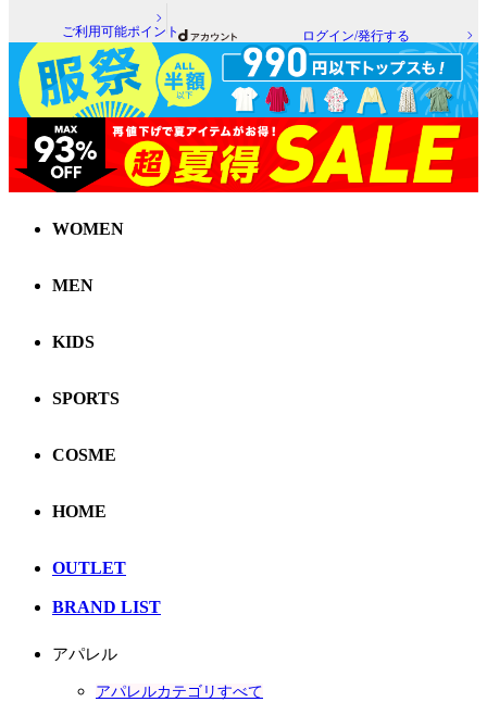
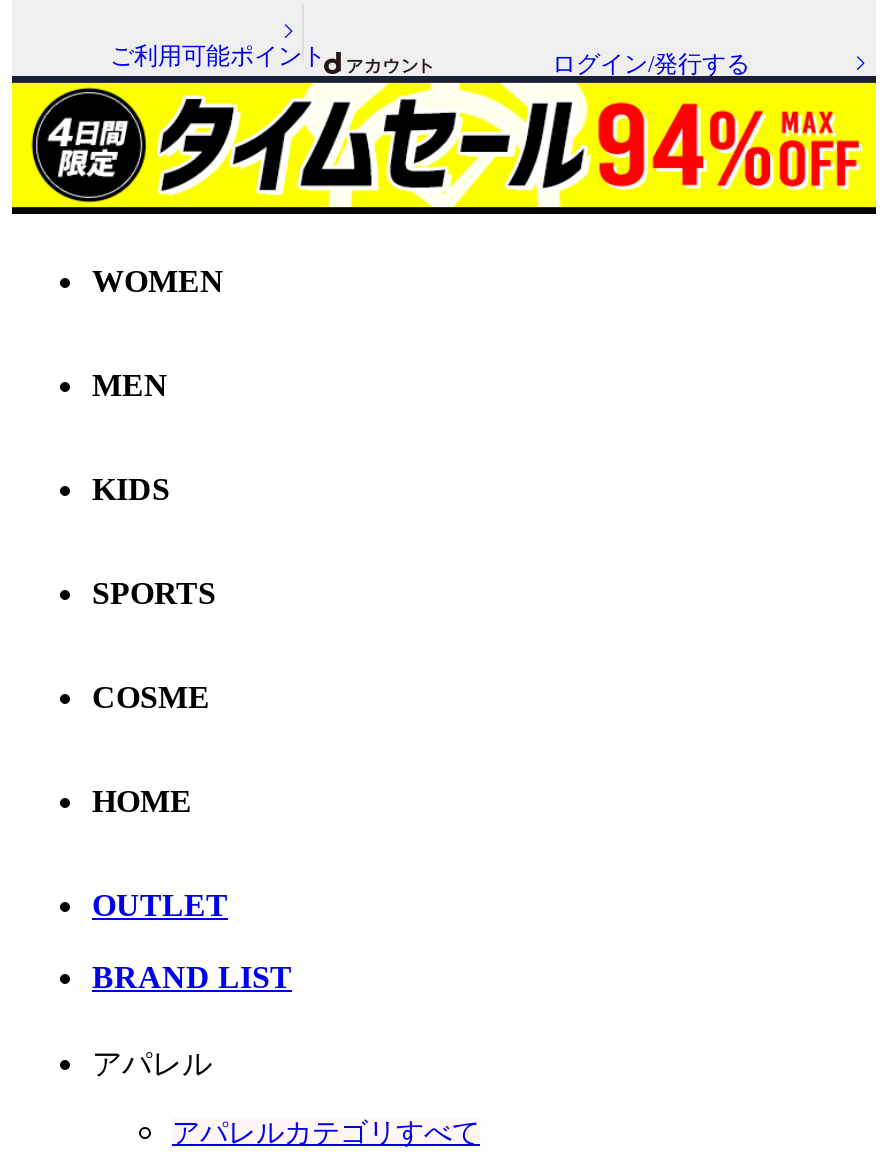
[8,41,479,193] [image] -> [10,74,878,216] [image]

